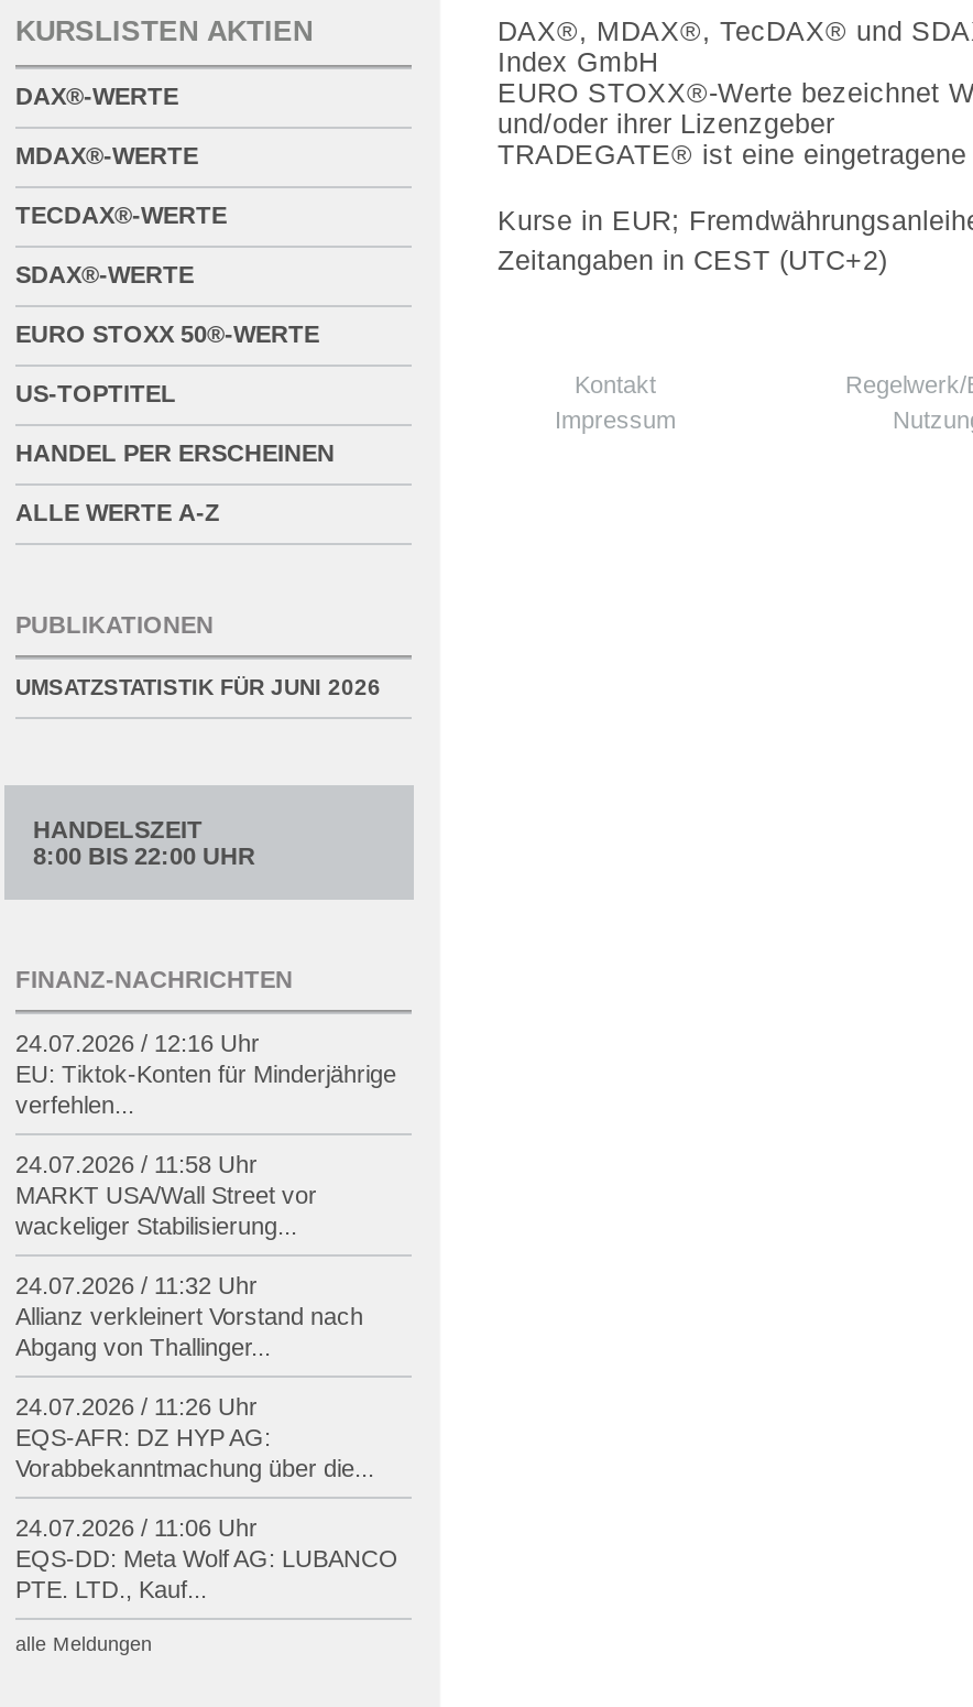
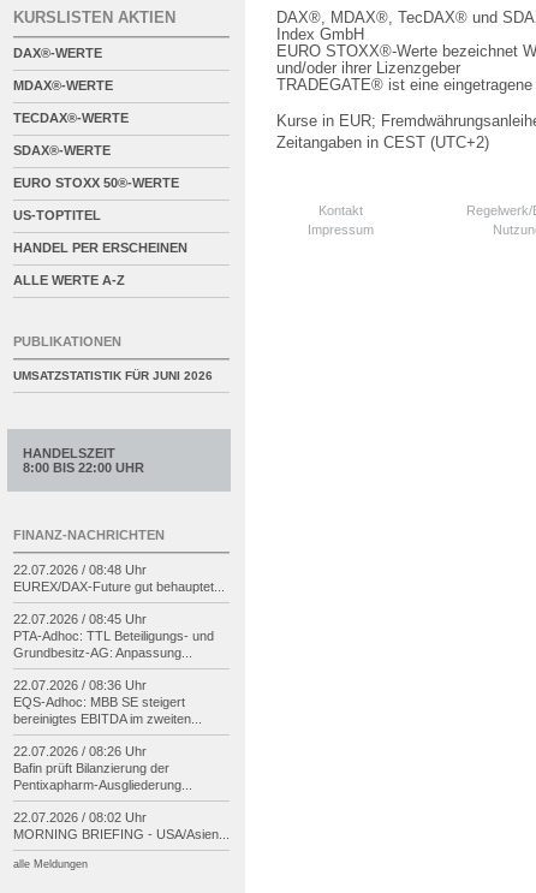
[15,1030,396,1118] 24.07.2026 / 12:16 Uhr | EU: Tiktok-Konten für Minderjährige | verfehlen... -> [13,562,225,594] 22.07.2026 / 08:48 Uhr | EUREX/DAX-Future gut behauptet...
[15,1151,317,1239] 24.07.2026 / 11:58 Uhr | MARKT USA/Wall Street vor | wackeliger Stabilisierung... -> [13,612,214,660] 22.07.2026 / 08:45 Uhr | PTA-Adhoc: TTL Beteiligungs- und | Grundbesitz-AG: Anpassung...
[15,1272,363,1360] 24.07.2026 / 11:32 Uhr | Allianz verkleinert Vorstand nach | Abgang von Thallinger... -> [13,678,202,726] 22.07.2026 / 08:36 Uhr | EQS-Adhoc: MBB SE steigert | bereinigtes EBITDA im zweiten...
[15,1393,374,1481] 24.07.2026 / 11:26 Uhr | EQS-AFR: DZ HYP AG: | Vorabbekanntmachung über die... -> [13,744,192,792] 22.07.2026 / 08:26 Uhr | Bafin prüft Bilanzierung der | Pentixapharm-Ausgliederung...
[15,1514,398,1602] 24.07.2026 / 11:06 Uhr | EQS-DD: Meta Wolf AG: LUBANCO | PTE. LTD., Kauf... -> [13,810,230,841] 22.07.2026 / 08:02 Uhr | MORNING BRIEFING - USA/Asien...

